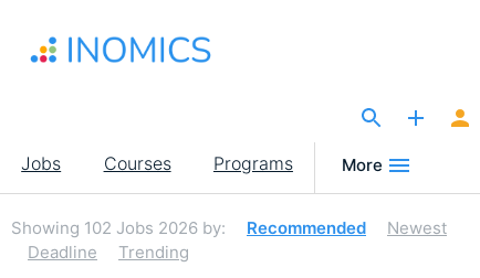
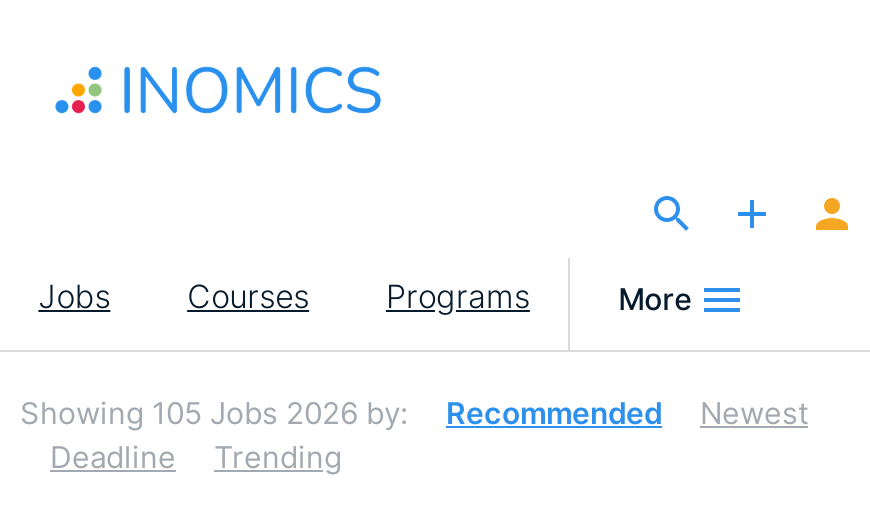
[11,217,230,238] Showing 102 Jobs 2026 by: -> [20,394,416,432] Showing 105 Jobs 2026 by:

